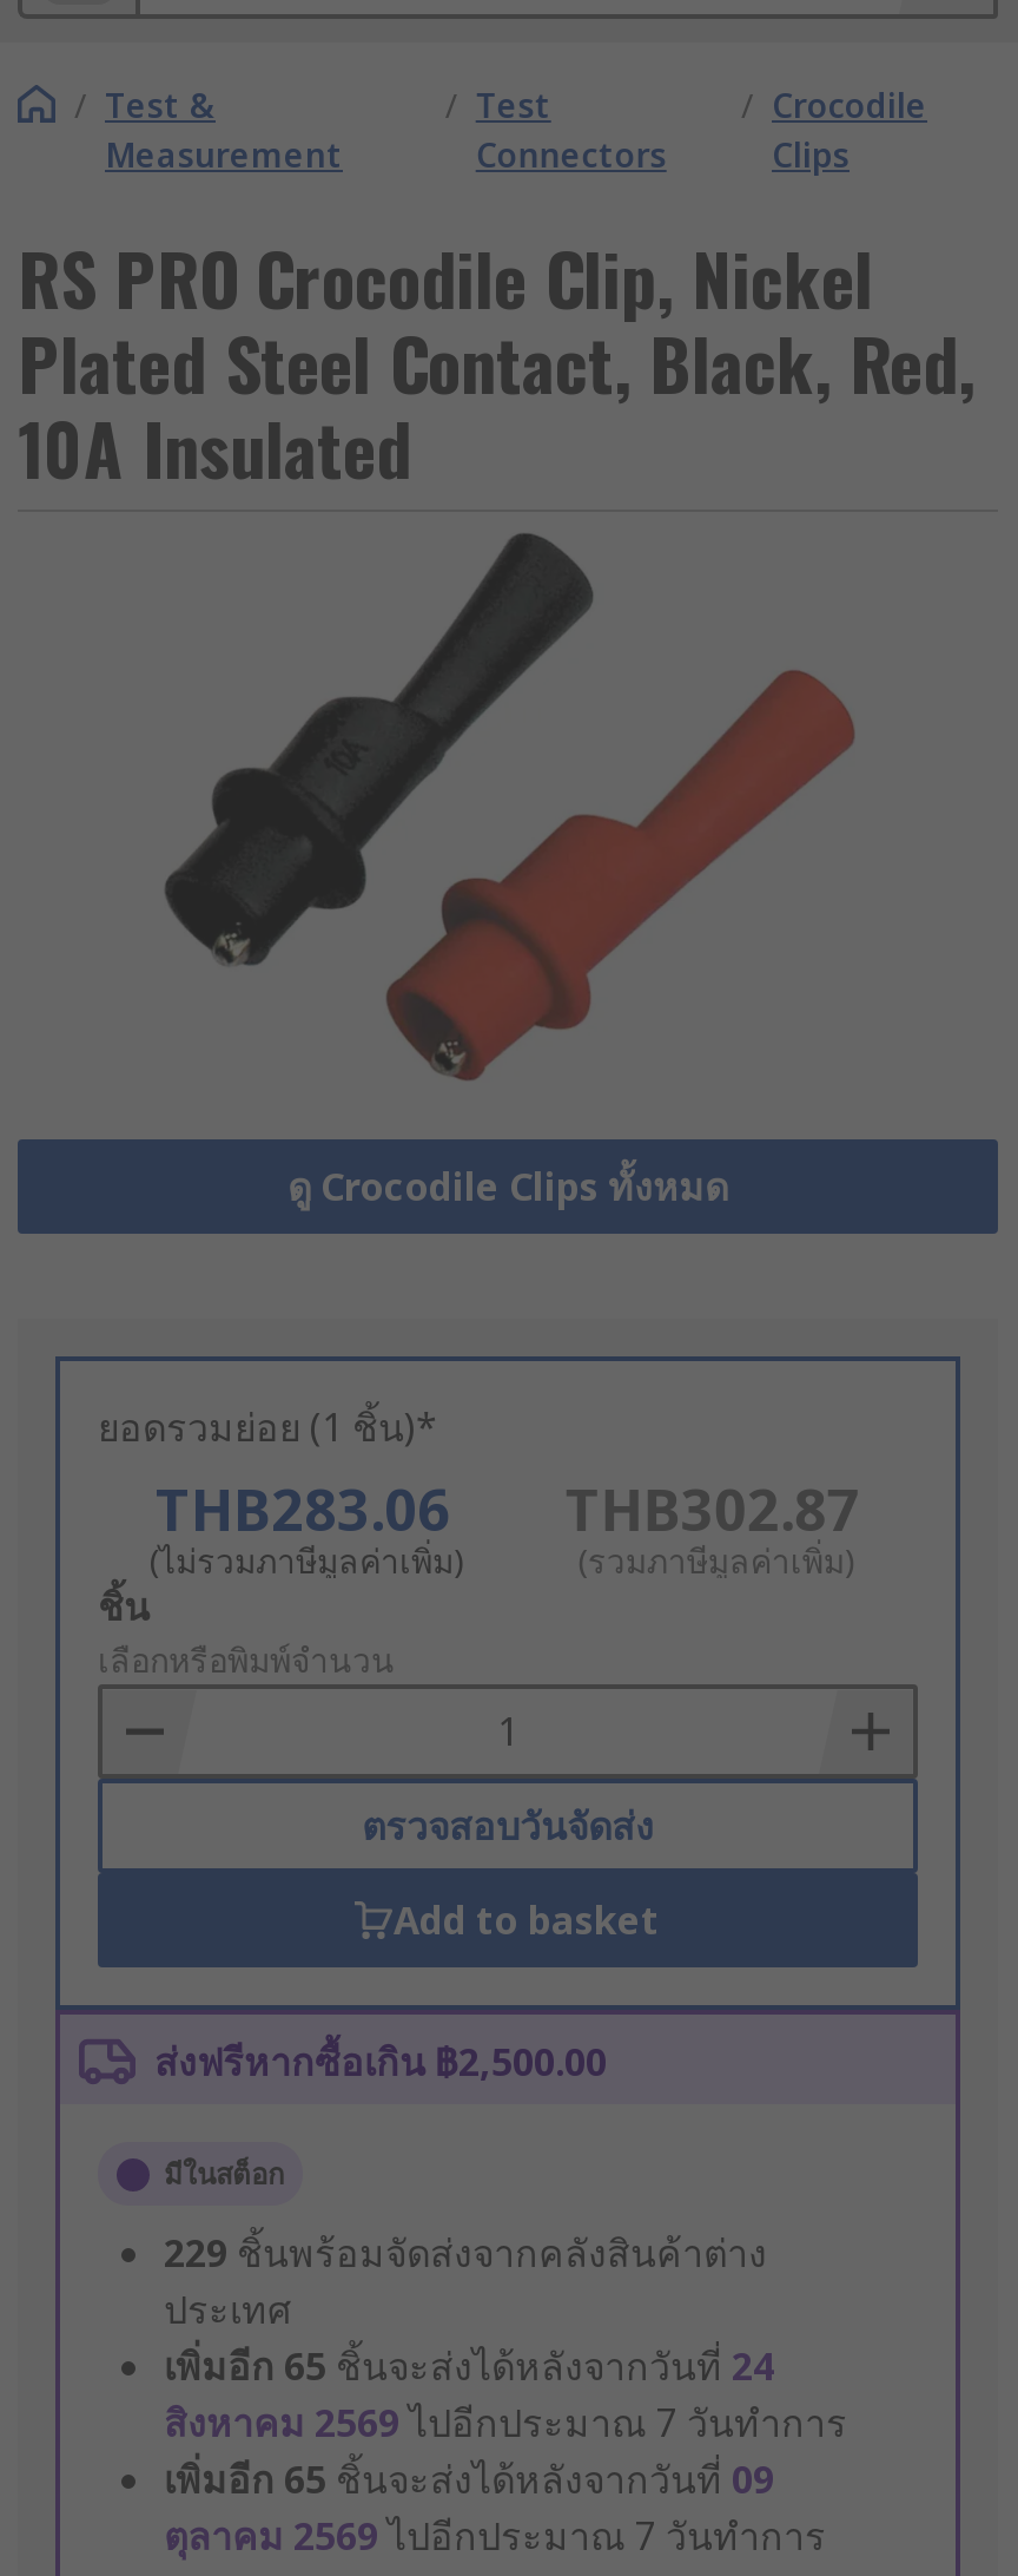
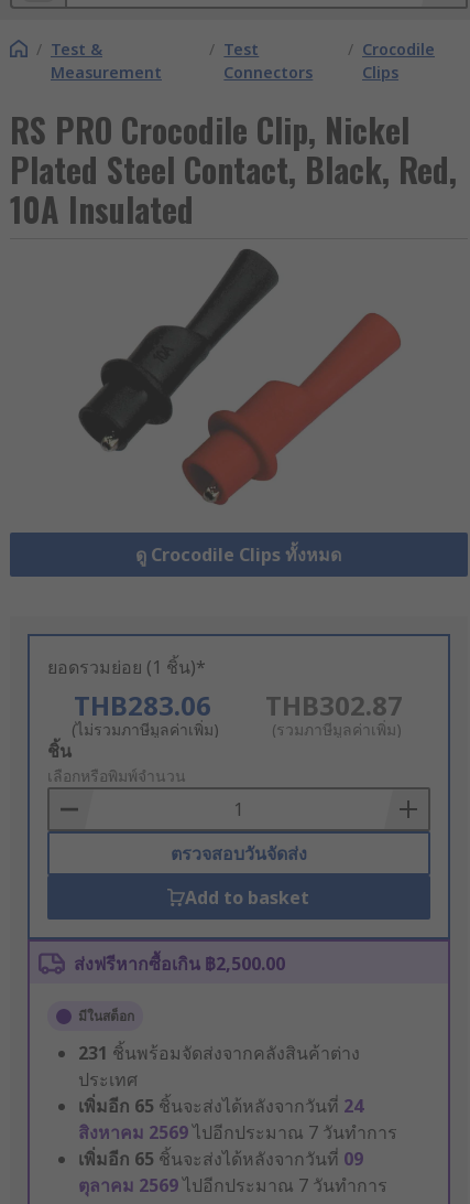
[164,2228,767,2280] 229ชิ้นพร้อมจัดส่งจากคลังสินค้าต่าง -> [78,1041,360,1066] 231ชิ้นพร้อมจัดส่งจากคลังสินค้าต่าง

